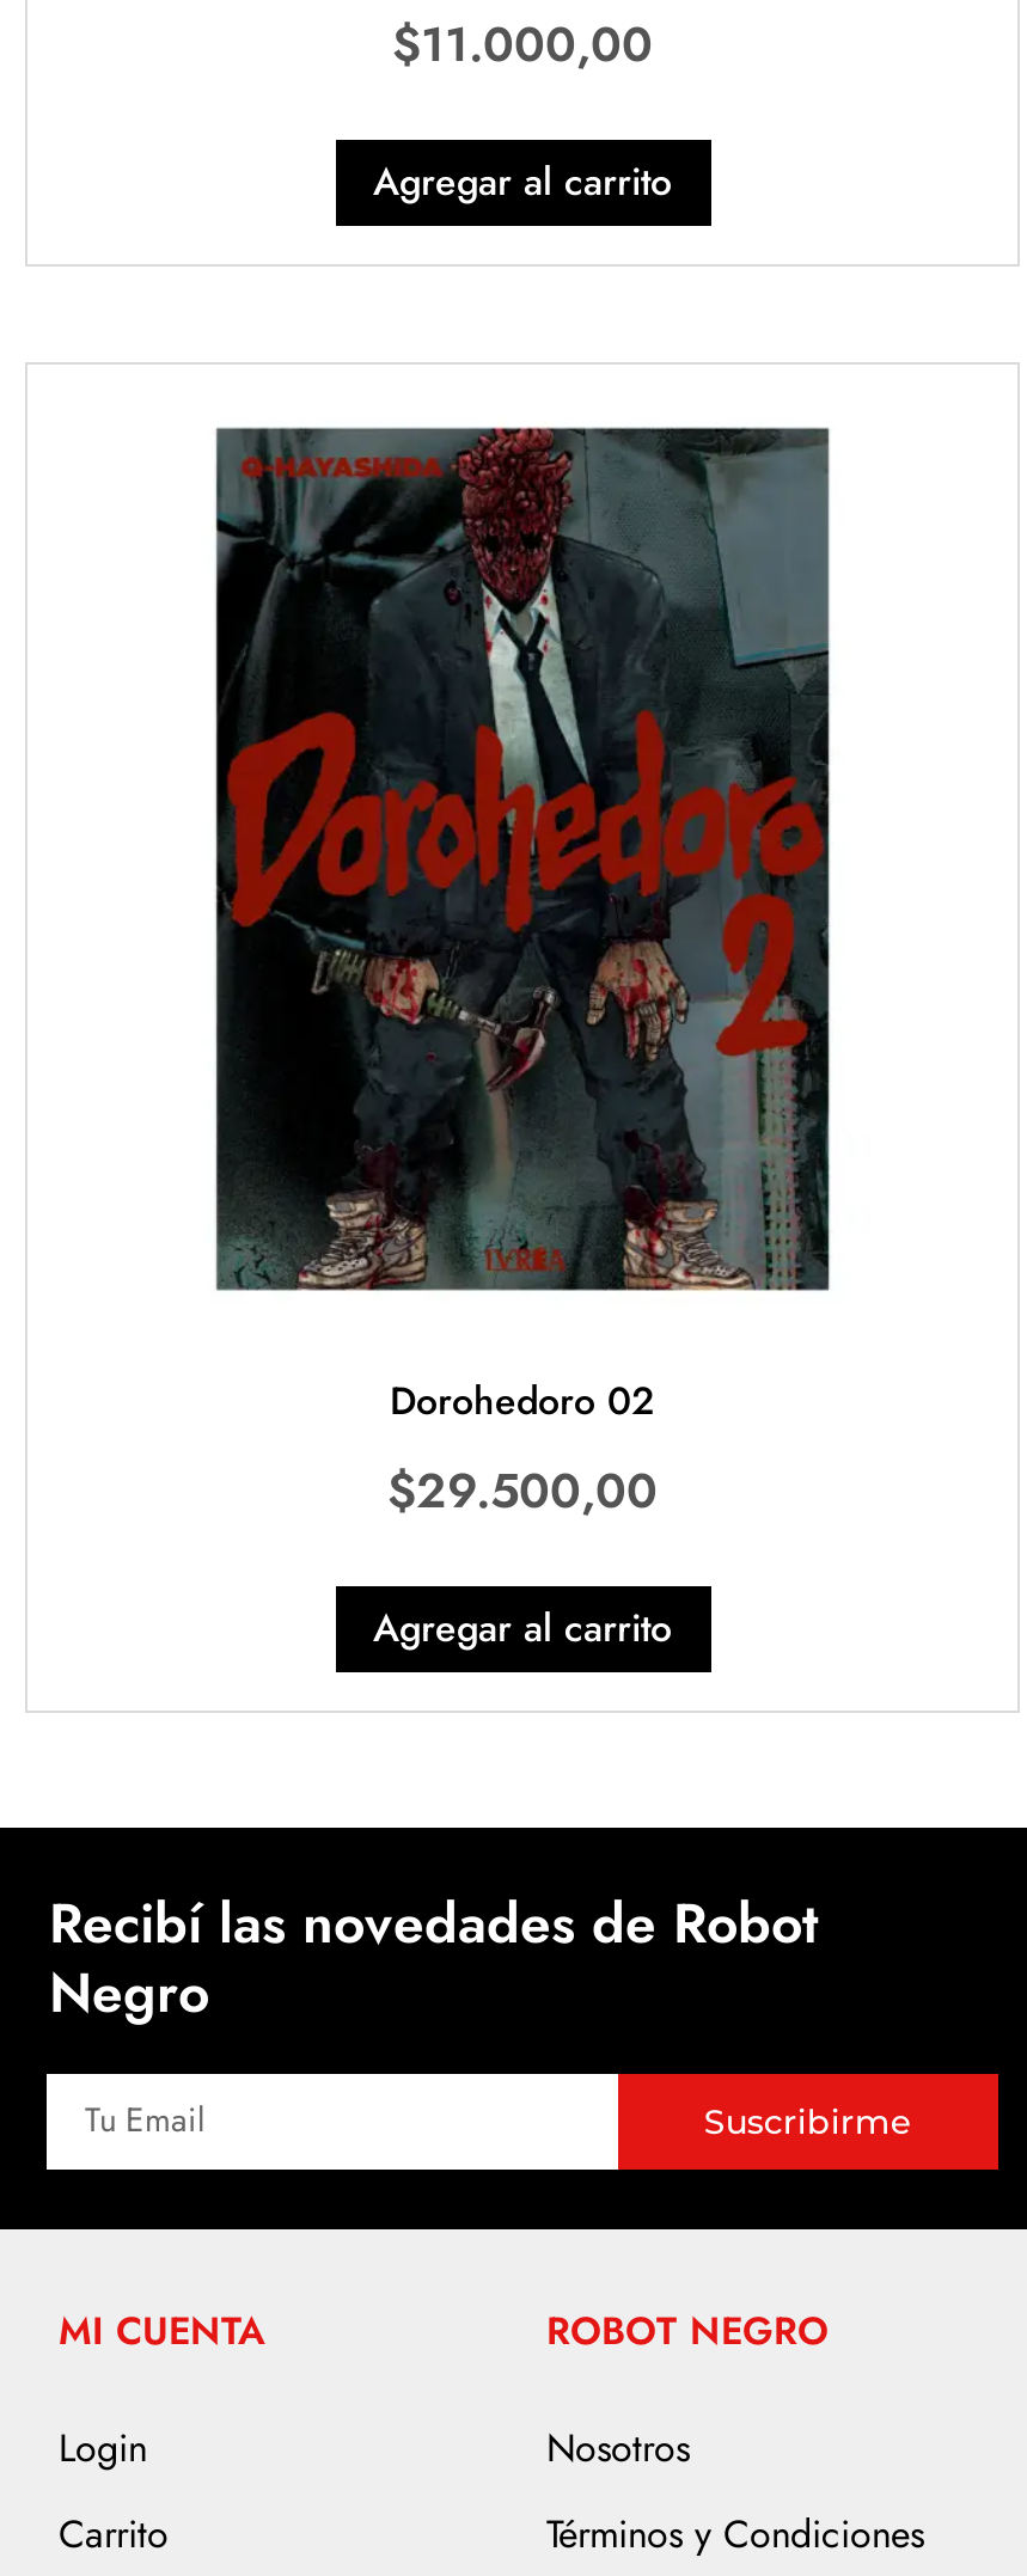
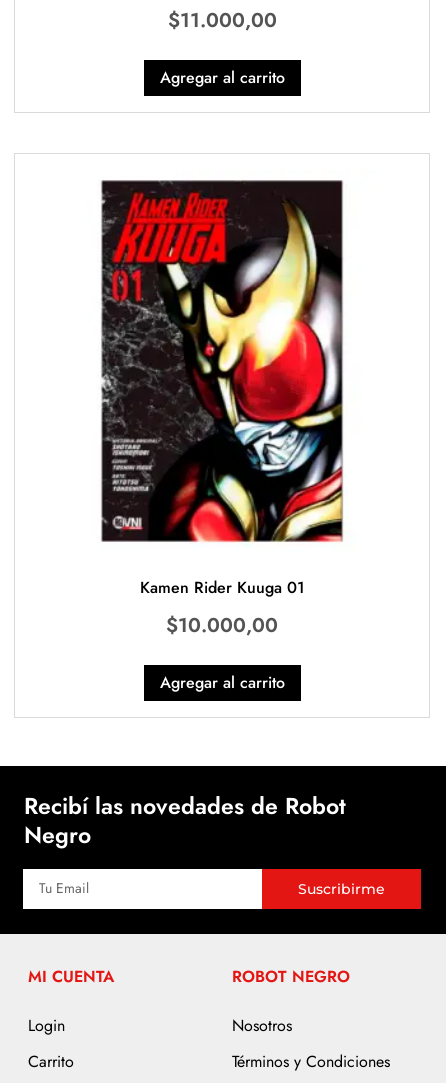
[214,427,831,1527] [image] | Dorohedoro 02 | $29.500,00 -> [94,181,350,640] [image] | Kamen Rider Kuuga 01 | $10.000,00

